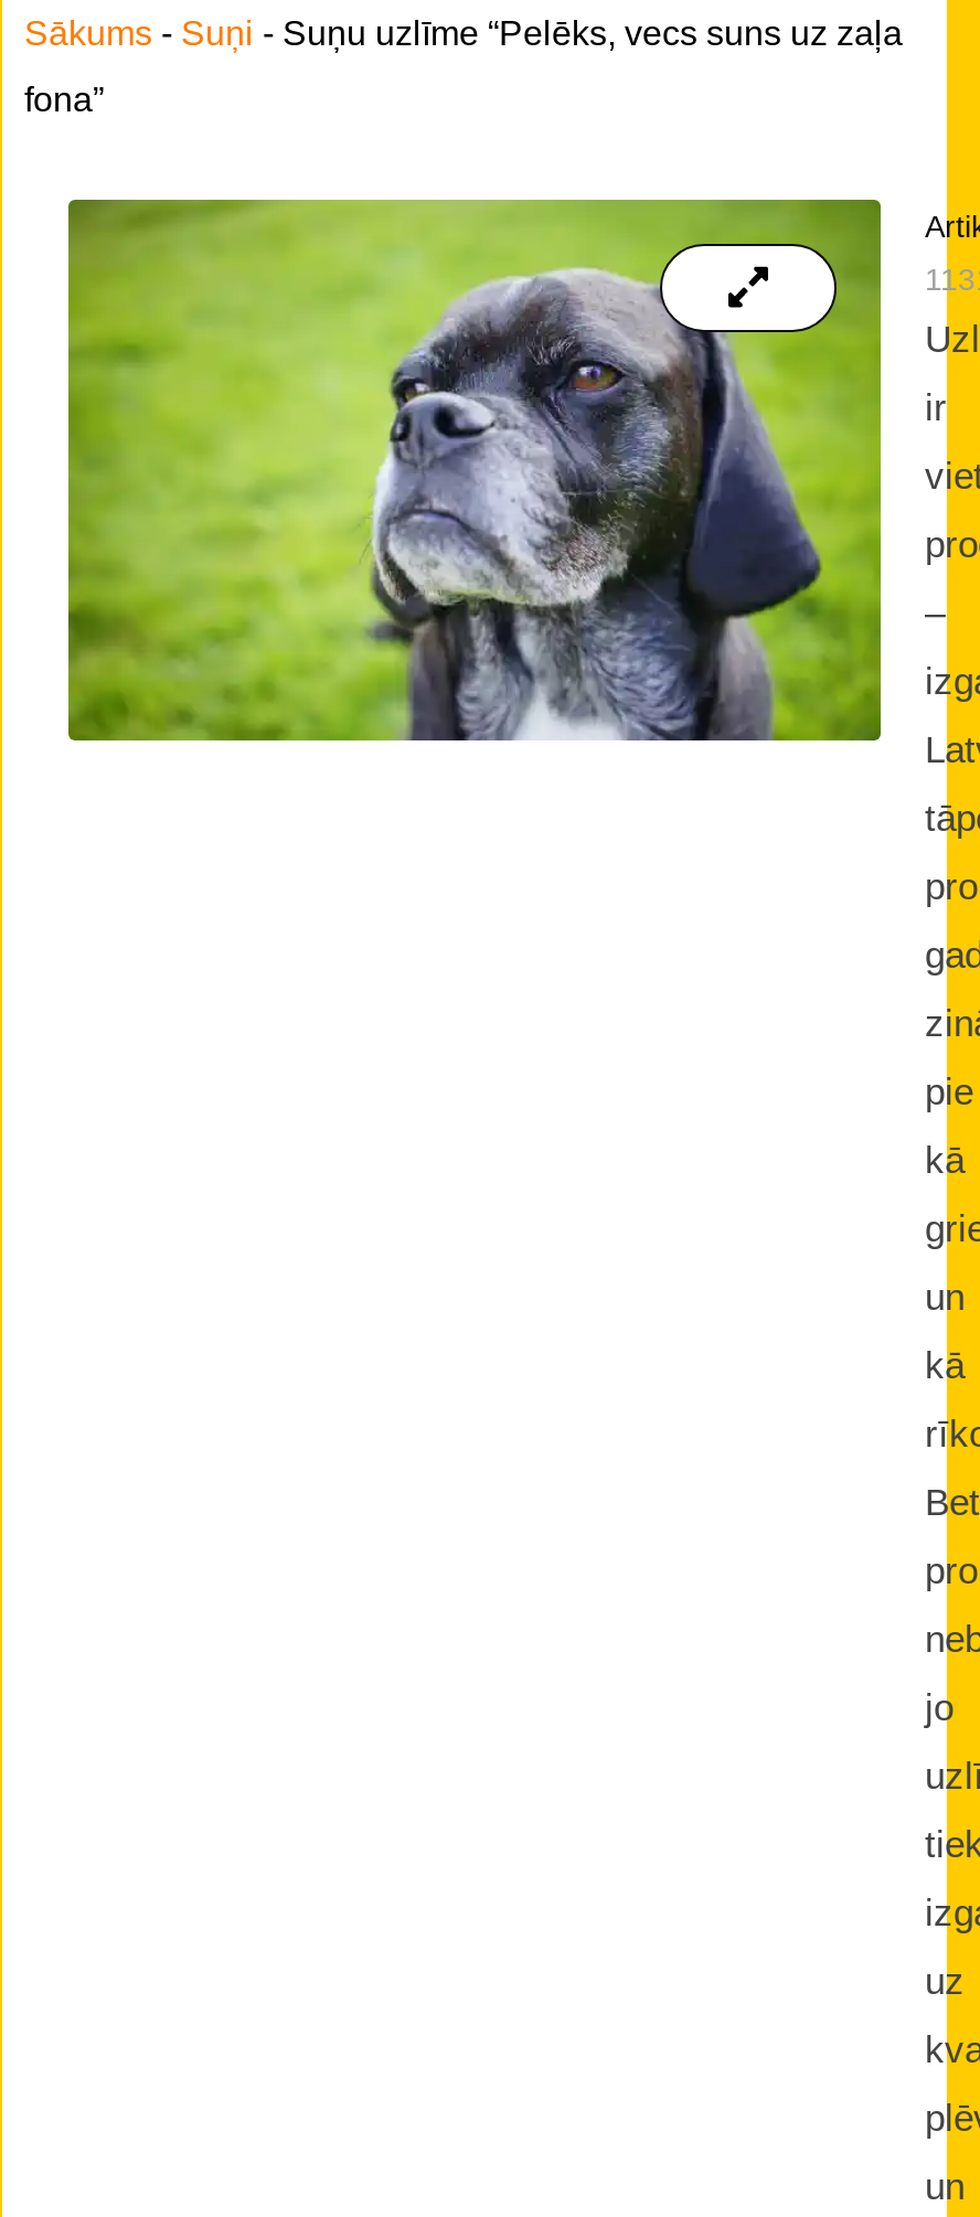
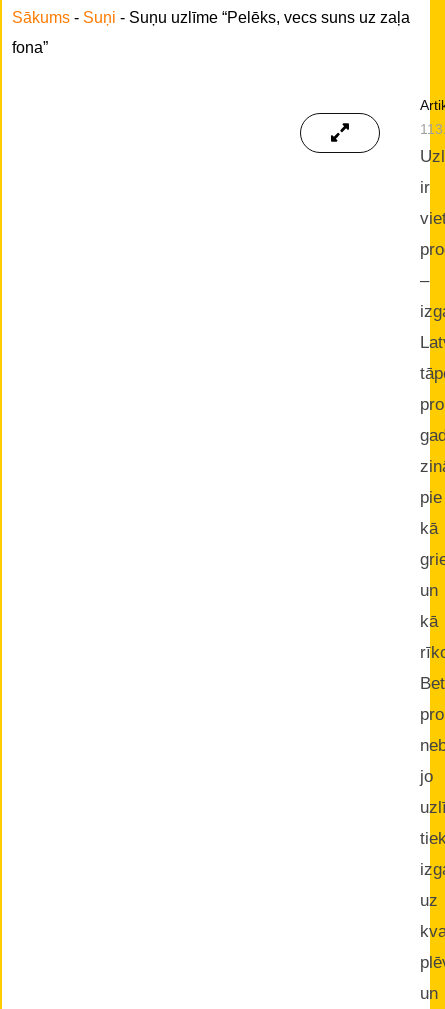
[66,198,883,743] [image] -> none

